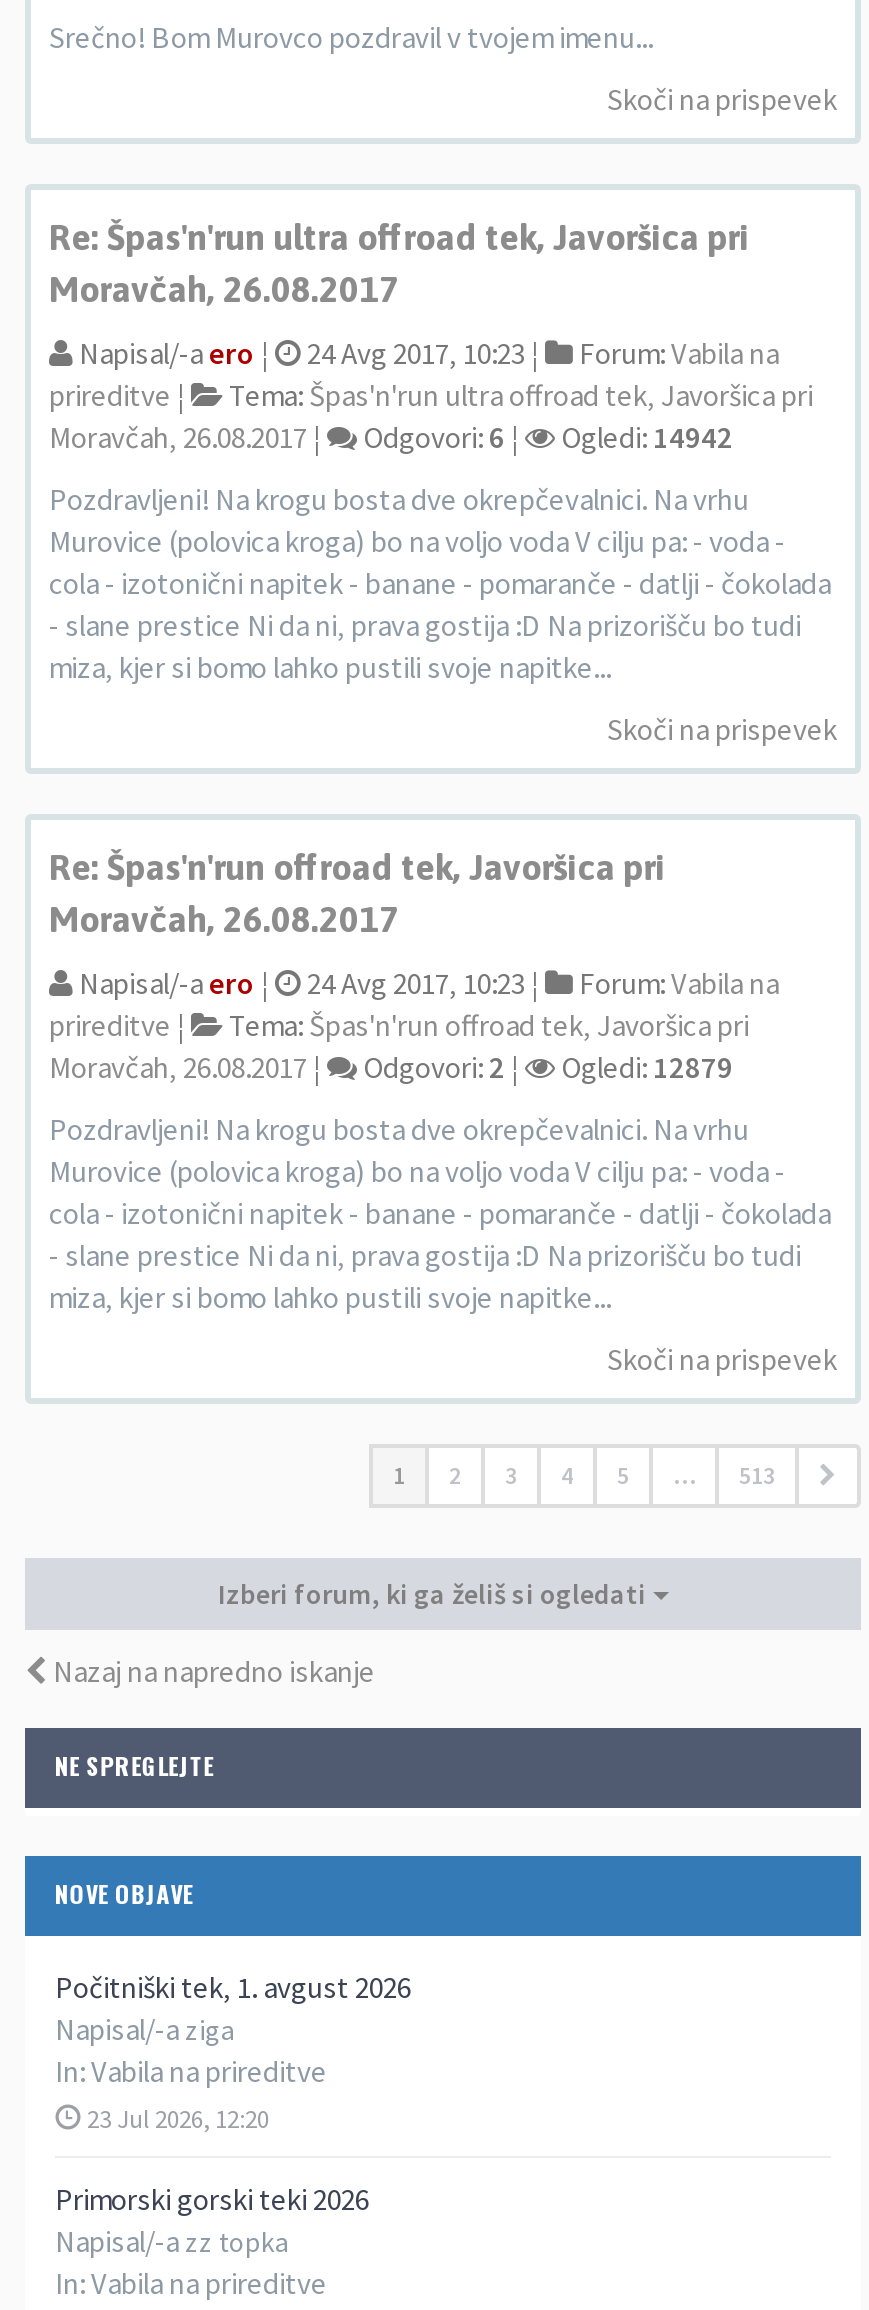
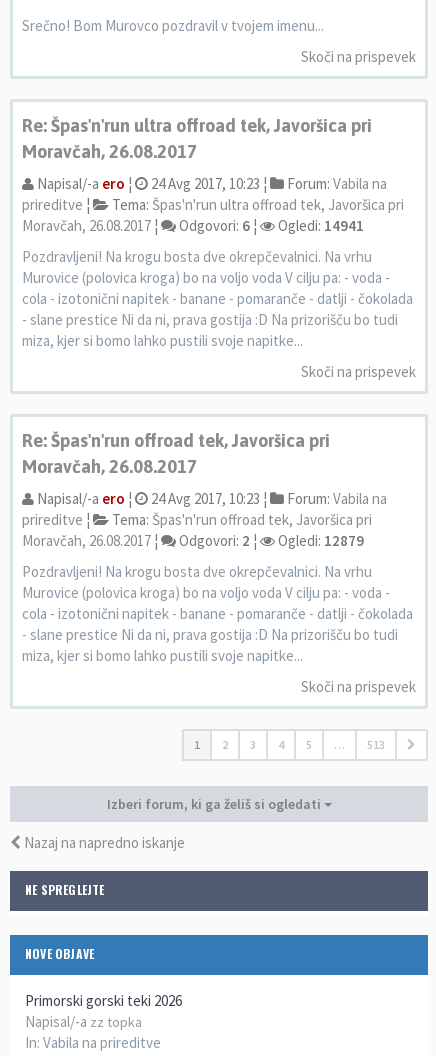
[49,418,733,456] Moravčah, 26.08.2017 ¦ Odgovori: 6 ¦ Ogledi: 14942 -> [22,216,364,235] Moravčah, 26.08.2017 ¦ Odgovori: 6 ¦ Ogledi: 14941
[55,1968,411,2134] Počitniški tek, 1. avgust 2026 | Napisal/-a ziga | In:Vabila na prireditve | 23 Jul 2026, 12:20 -> none

